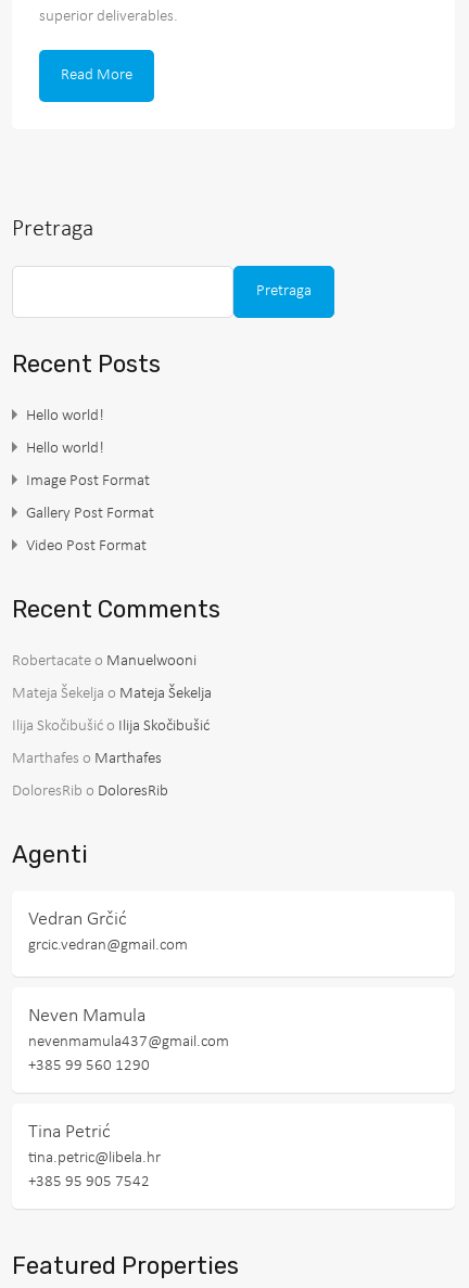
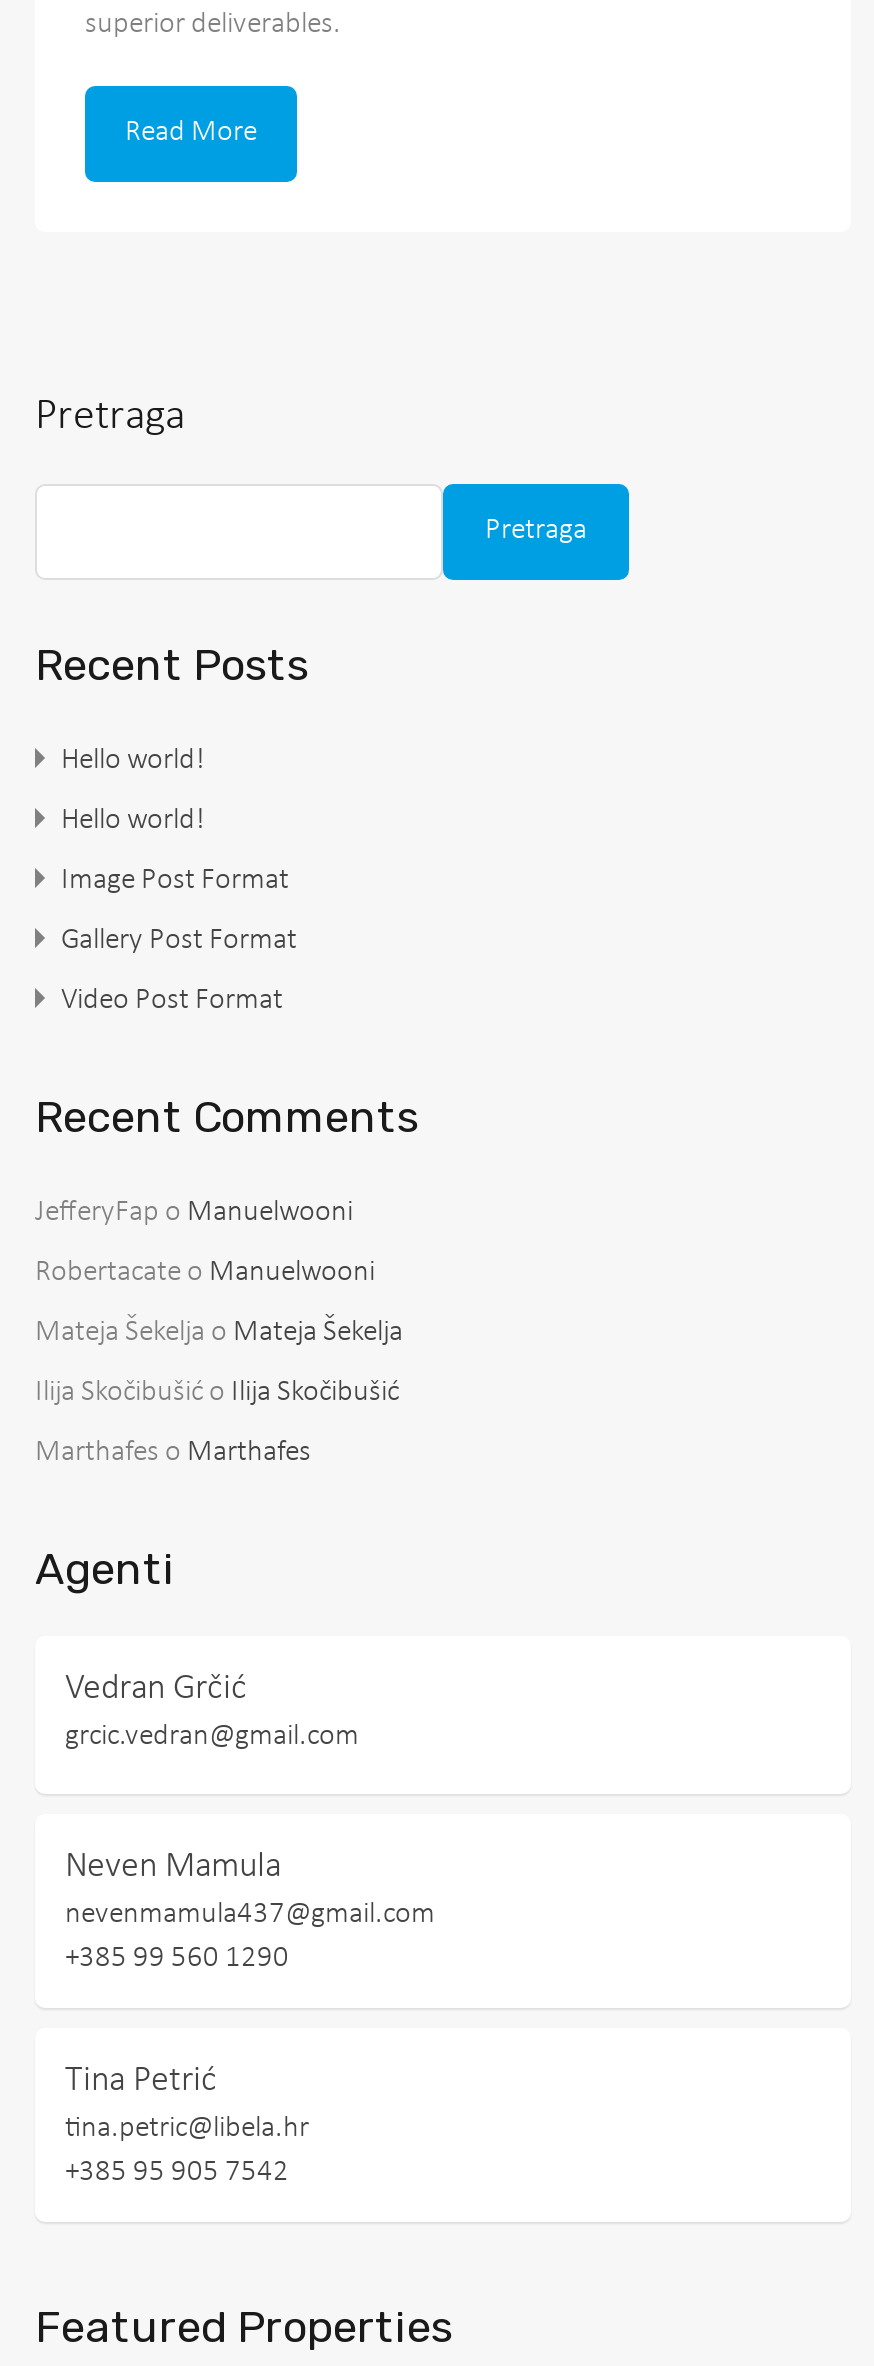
none -> [35,1198,353,1228] JefferyFap o Manuelwooni
moved [12,653,212,767] -> [35,1258,403,1468]: Robertacate o Manuelwooni | Mateja Šekelja o Mateja Šekelja | Ilija Skočibušić o Ilija Skočibušić | Marthafes o Marthafes
[12,783,168,800] DoloresRib o DoloresRib -> none

